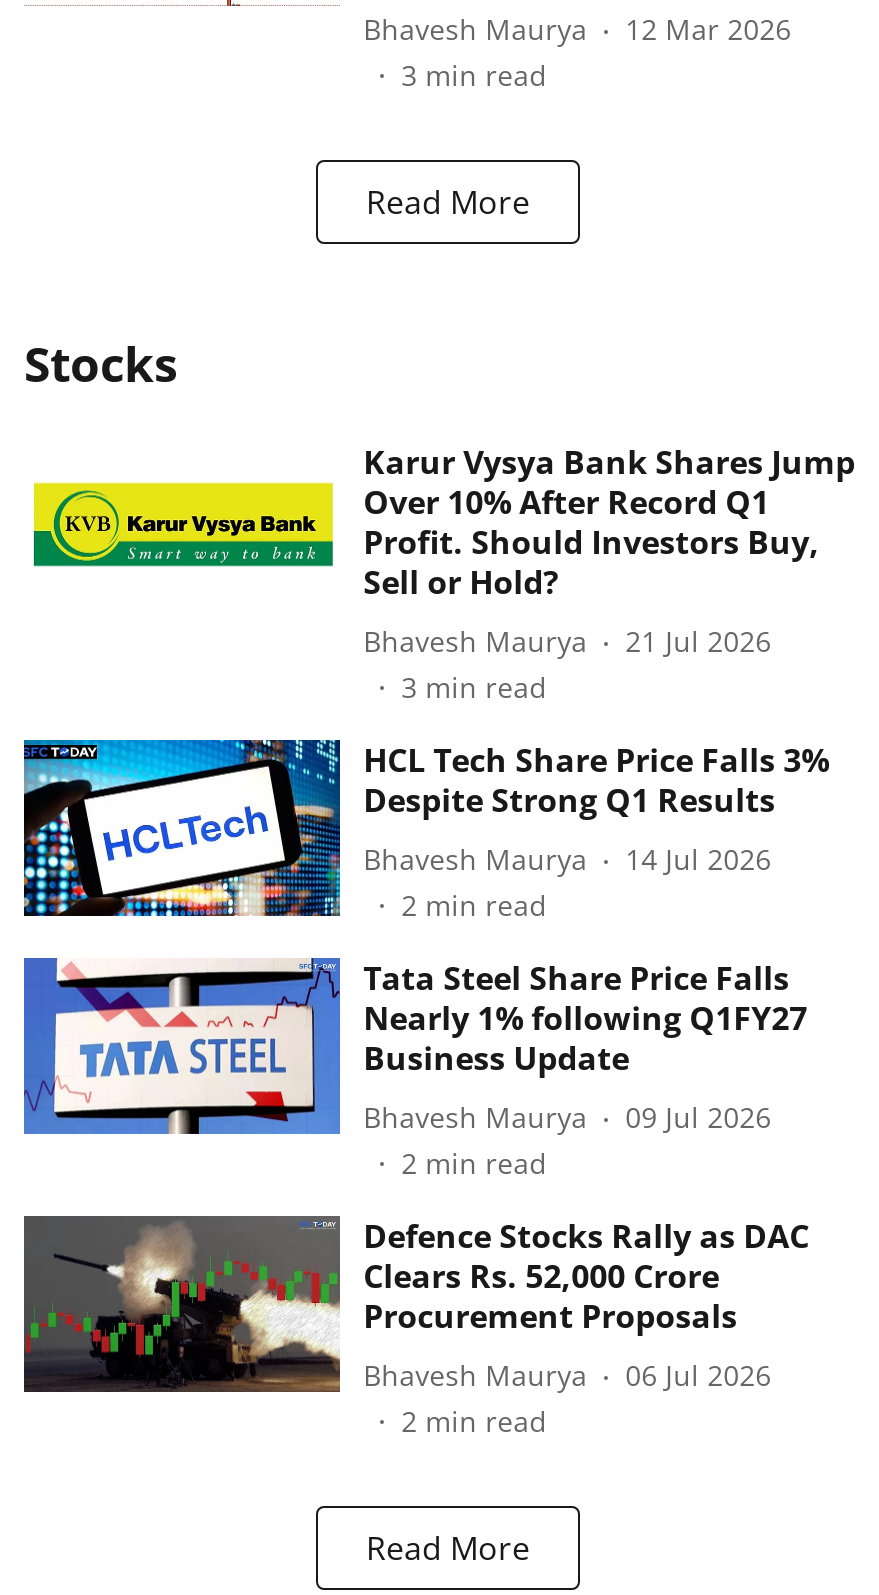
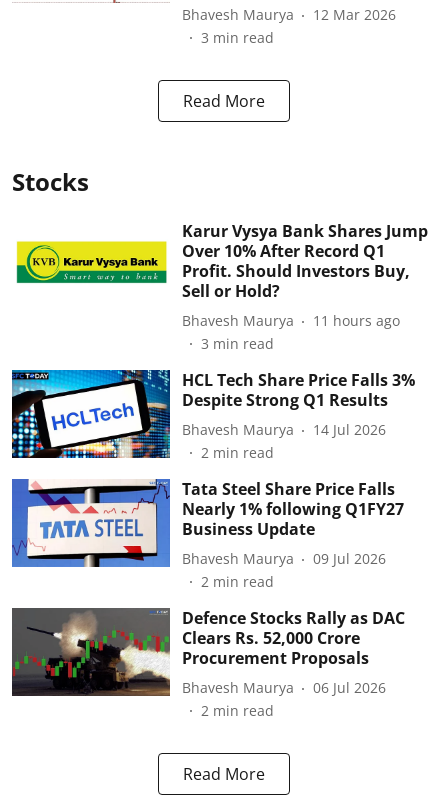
[363,622,771,660] Bhavesh Maurya 21 Jul 2026 -> [182,311,400,330] Bhavesh Maurya 11 hours ago

